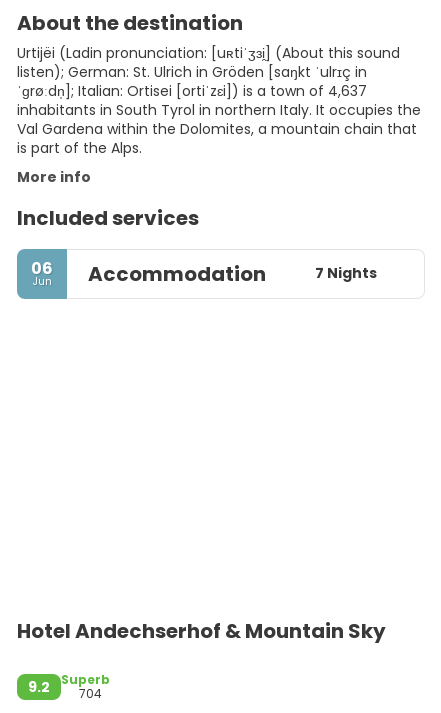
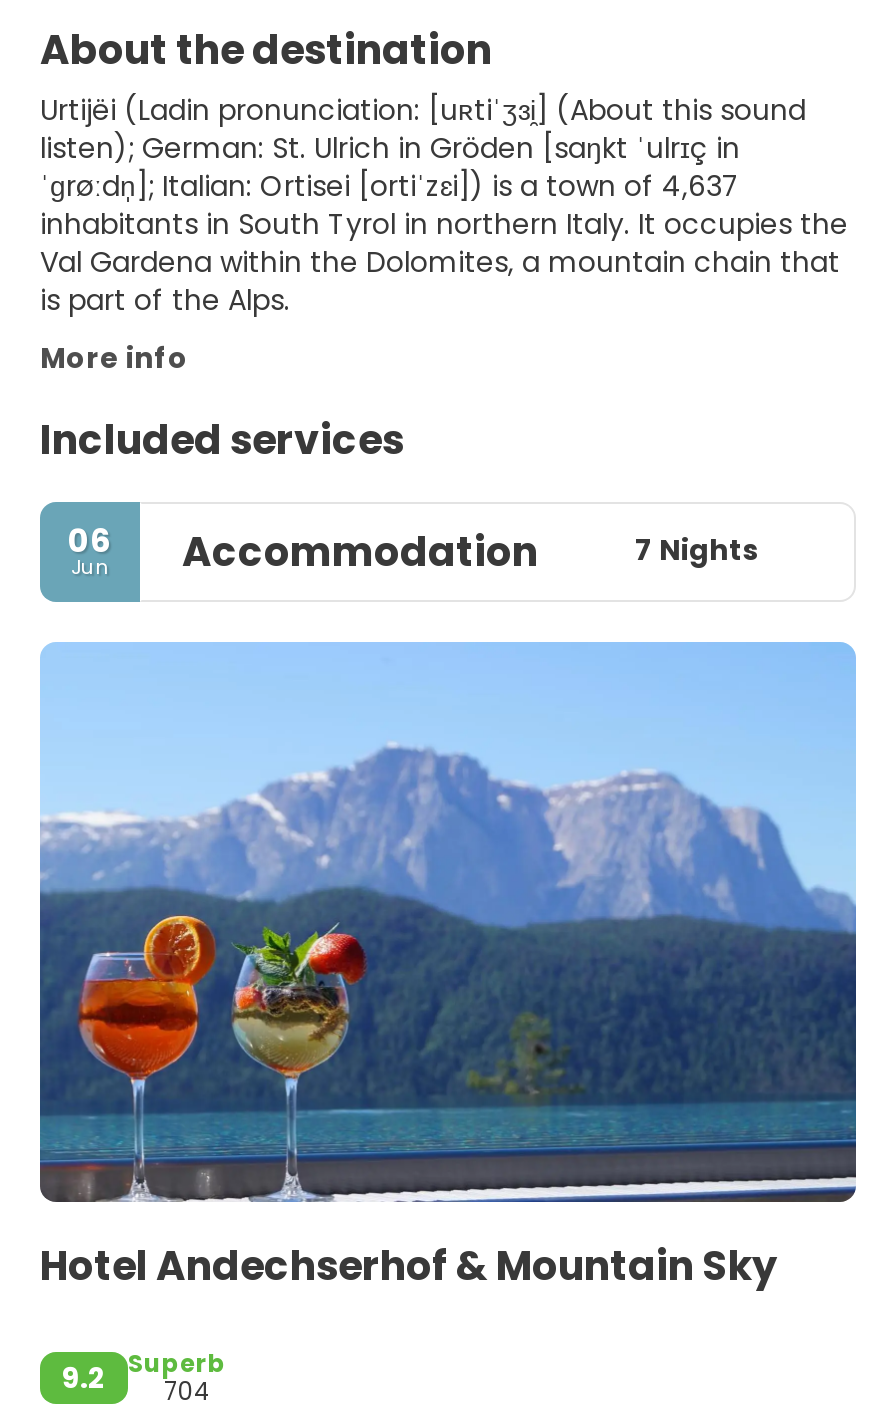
none -> [38,640,858,1204] [image]

